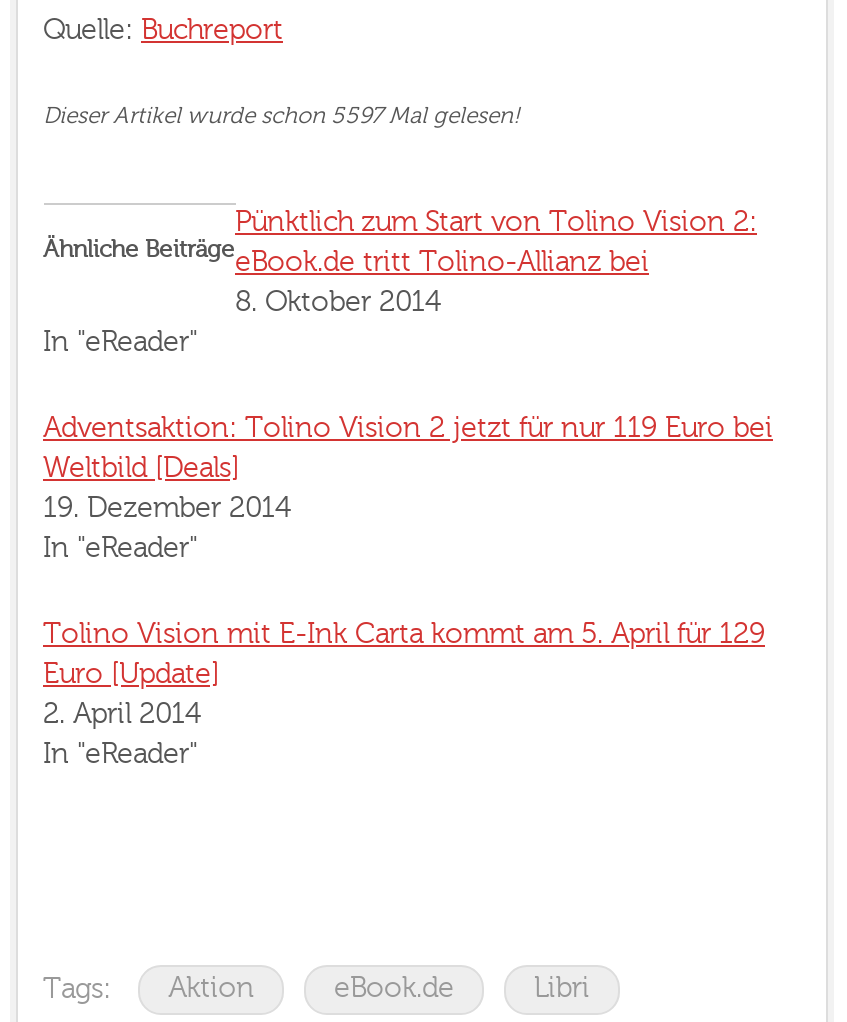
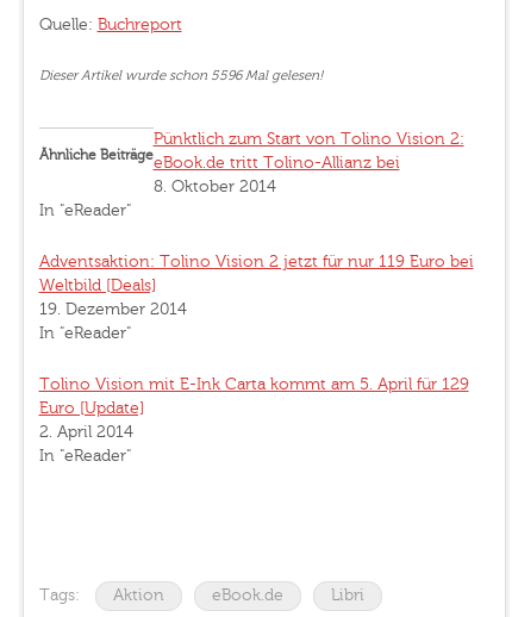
[43,103,519,129] Dieser Artikel wurde schon 5597 Mal gelesen! -> [39,68,322,83] Dieser Artikel wurde schon 5596 Mal gelesen!

